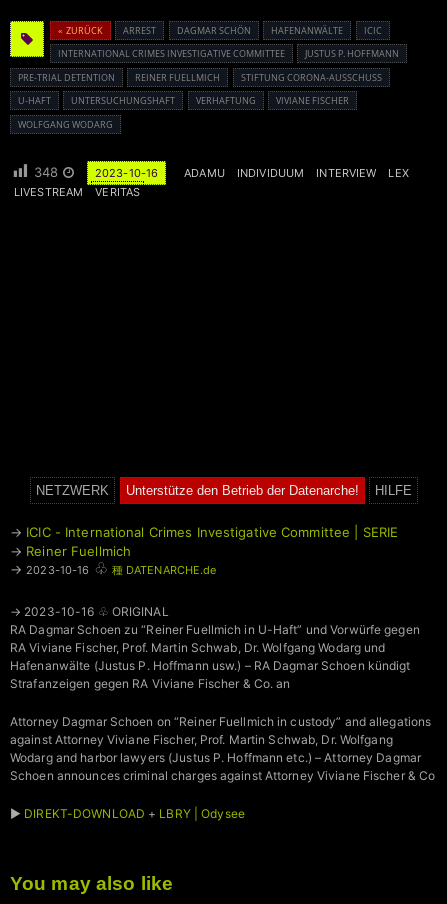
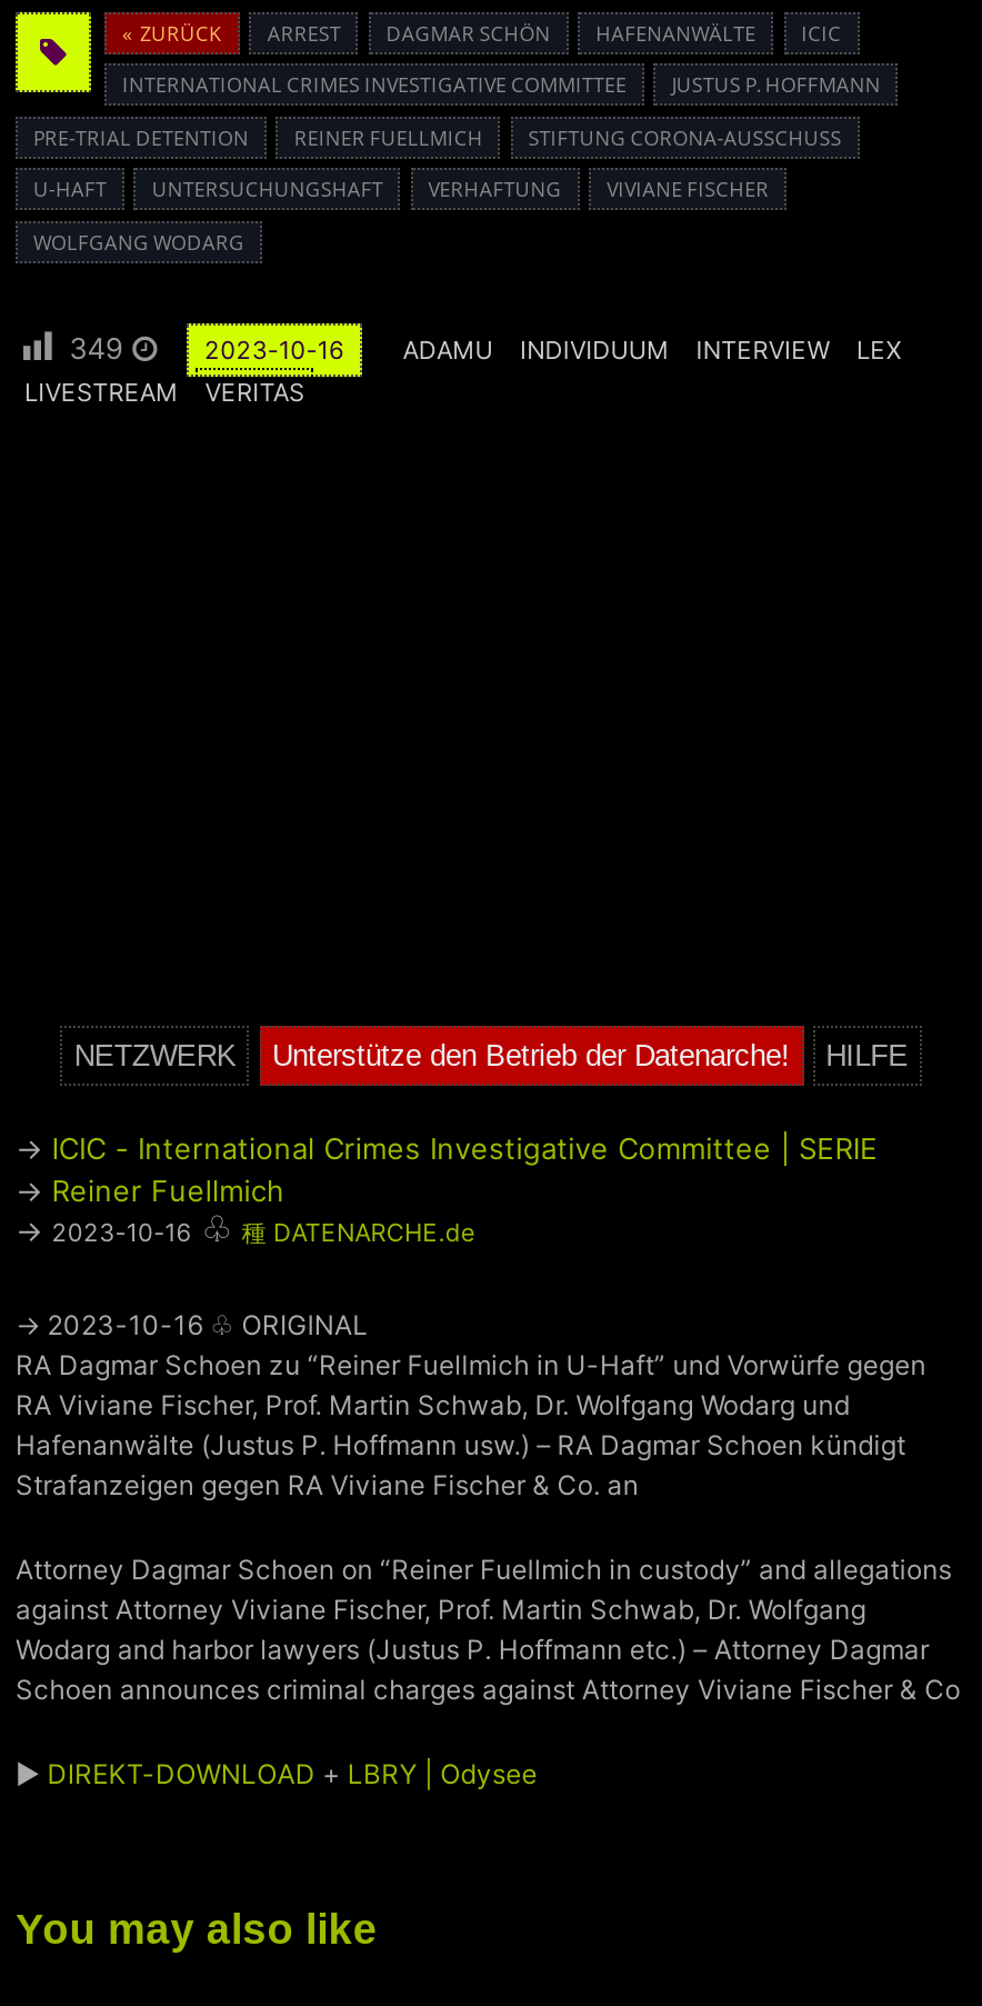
[34,163,58,179] 348 -> [69,329,123,365] 349

